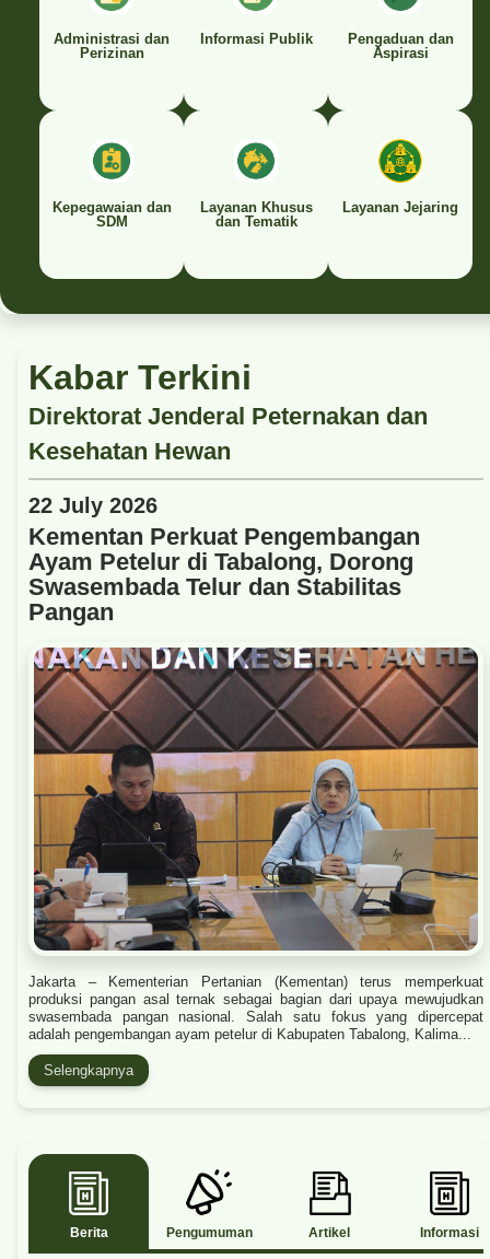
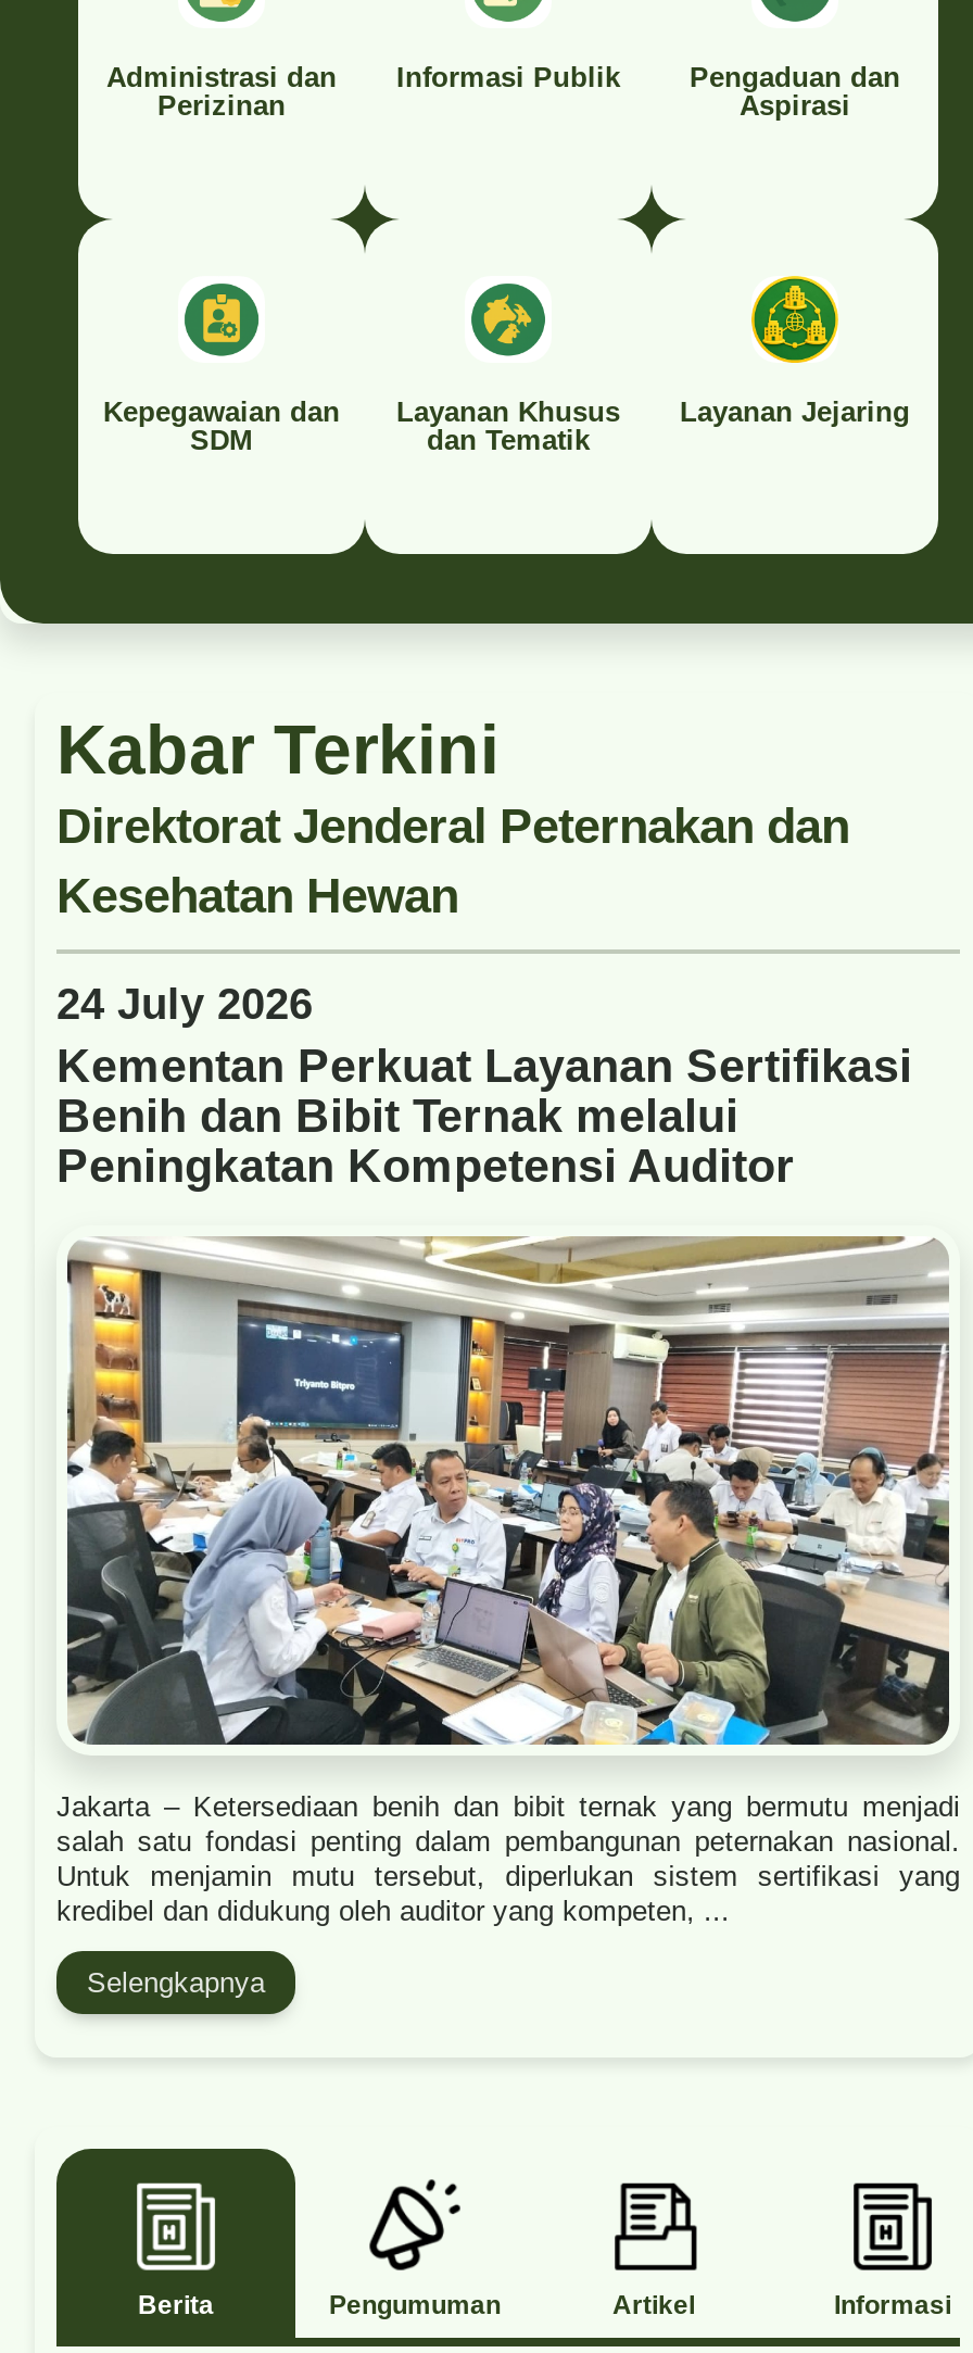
[28,493,420,626] 22 July 2026 | Kementan Perkuat Pengembangan | Ayam Petelur di Tabalong, Dorong | Swasembada Telur dan Stabilitas | Pangan -> [56,980,912,1193] 24 July 2026 | Kementan Perkuat Layanan Sertifikasi | Benih dan Bibit Ternak melalui | Peningkatan Kompetensi Auditor
[33,646,479,894] [image] -> [65,1234,951,1747] [image]
[28,974,483,1043] Jakarta – Kementerian Pertanian (Kementan) terus memperkuat | produksi pangan asal ternak sebagai bagian dari upaya mewujudkan | swasembada pangan nasional. Salah satu fokus yang dipercepat | adalah pengembangan ayam petelur di Kabupaten Tabalong, Kalima... -> [56,1790,960,1927] Jakarta – Ketersediaan benih dan bibit ternak yang bermutu menjadi | salah satu fondasi penting dalam pembangunan peternakan nasional. | Untuk menjamin mutu tersebut, diperlukan sistem sertifikasi yang | kredibel dan didukung oleh auditor yang kompeten, ...

